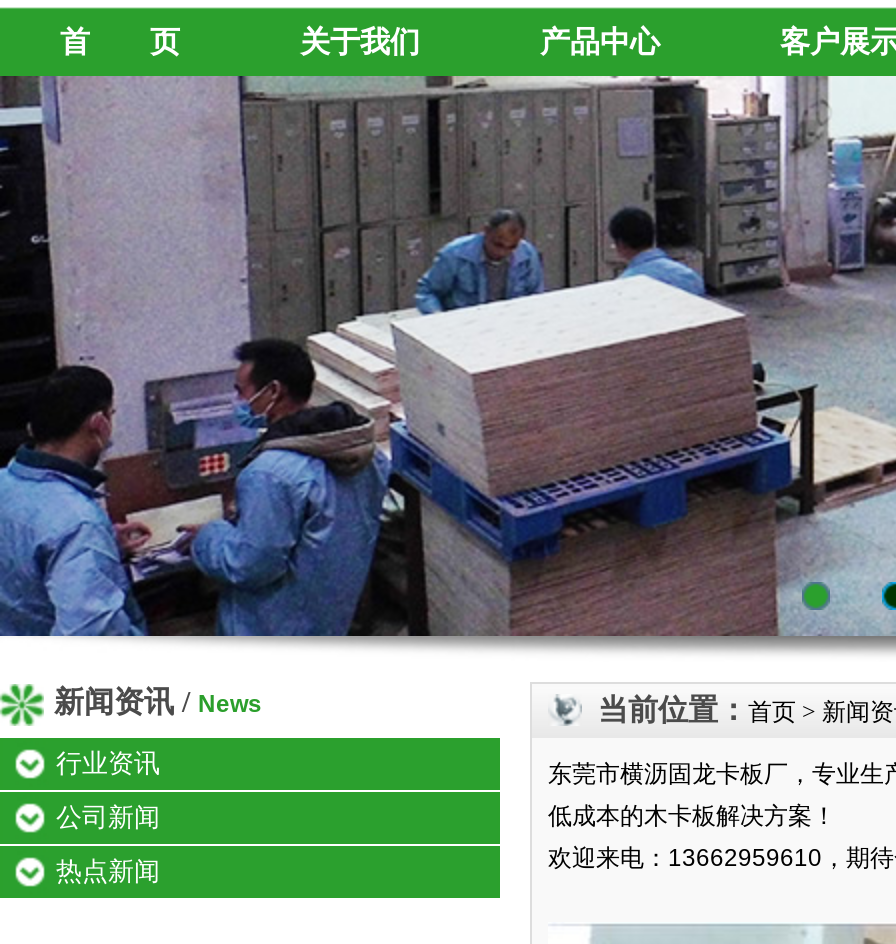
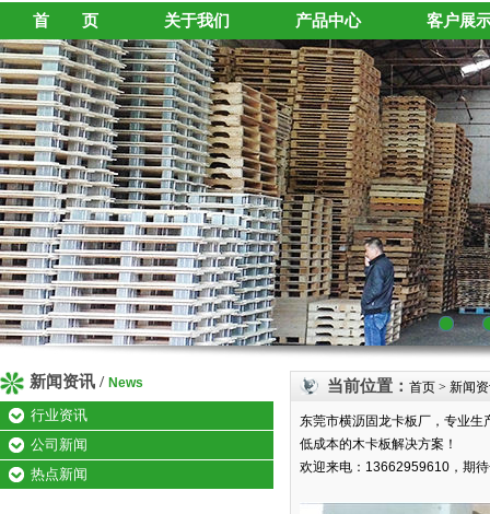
[6,74,890,638] [image] -> [3,38,487,346] [image]

